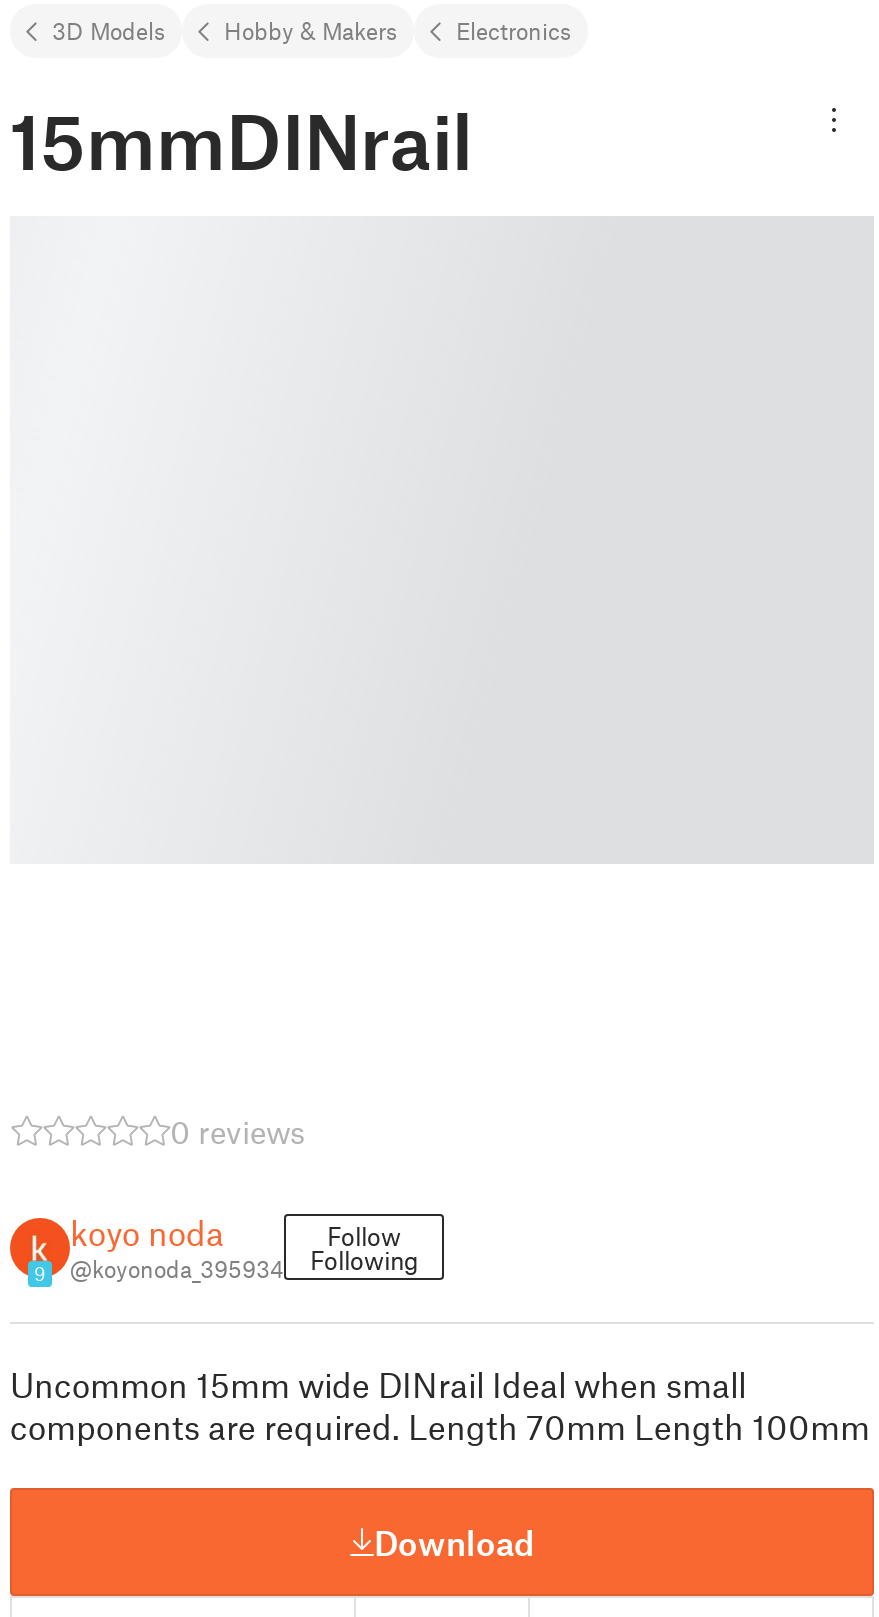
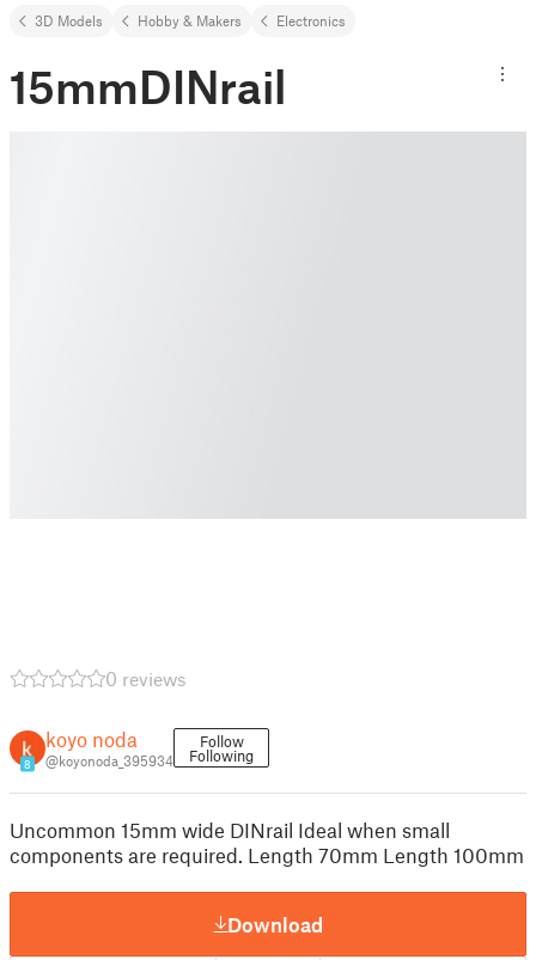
[34,1244,418,1284] 9 @koyonoda_395934 Following -> [24,746,254,770] 8 @koyonoda_395934 Following

